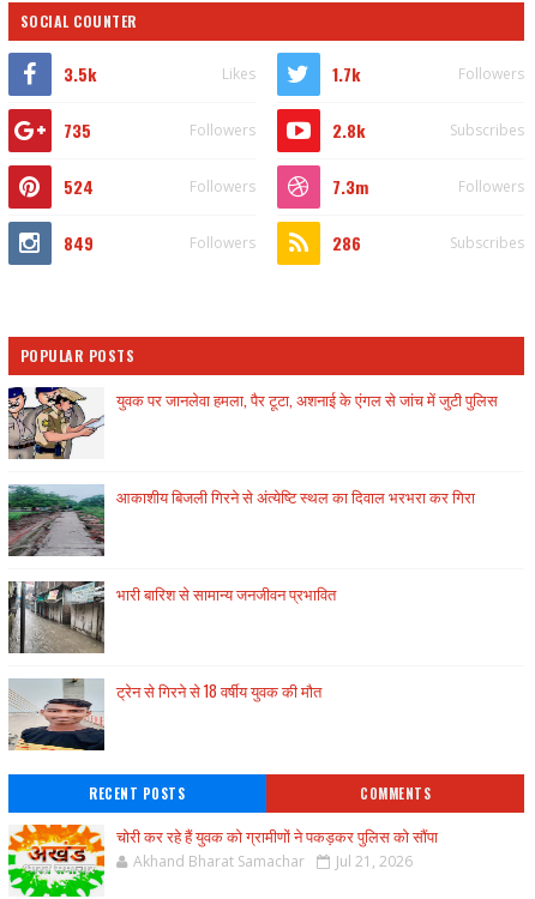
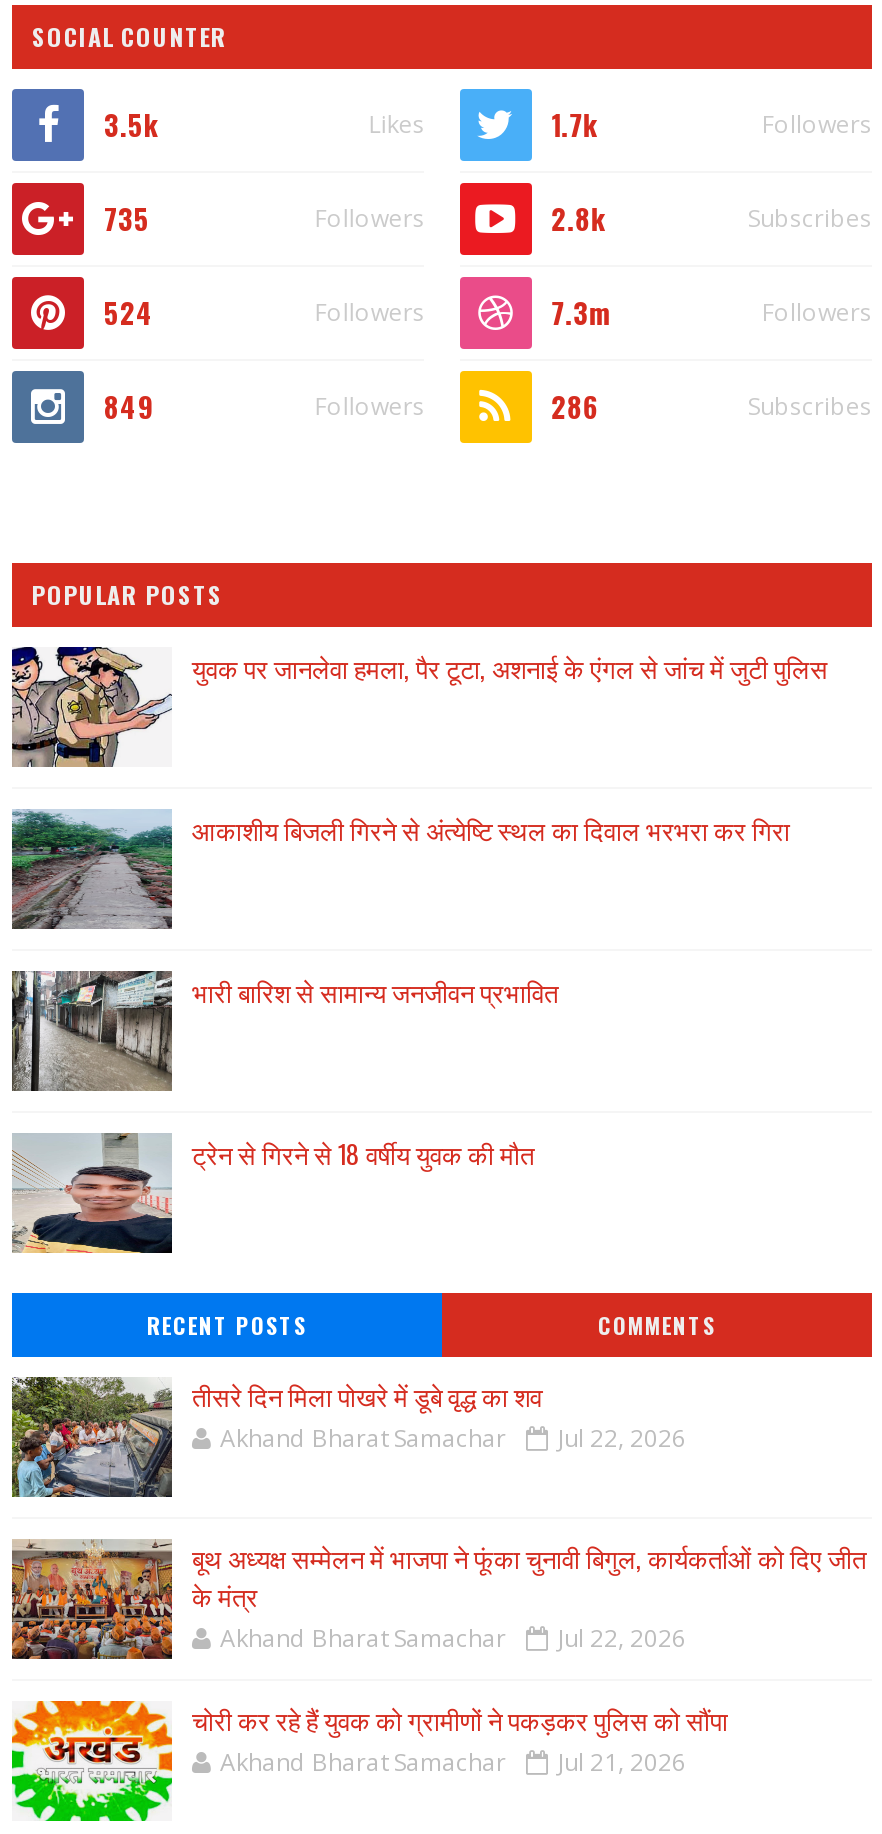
none -> [10,1375,866,1655] [image] | तीसरे दिन मिला पोखरे में डूबे वृद्ध का शव | Akhand Bharat Samachar | Jul 22, 2026 | बूथ अध्यक्ष सम्मेलन में भाजपा ने फूंका चुनावी बिगुल, कार्यकर्ताओं को दिए जीत | के मंत्र | Akhand Bharat Samachar | Jul 22, 2026
none -> [10,1539,174,1661] [image]

